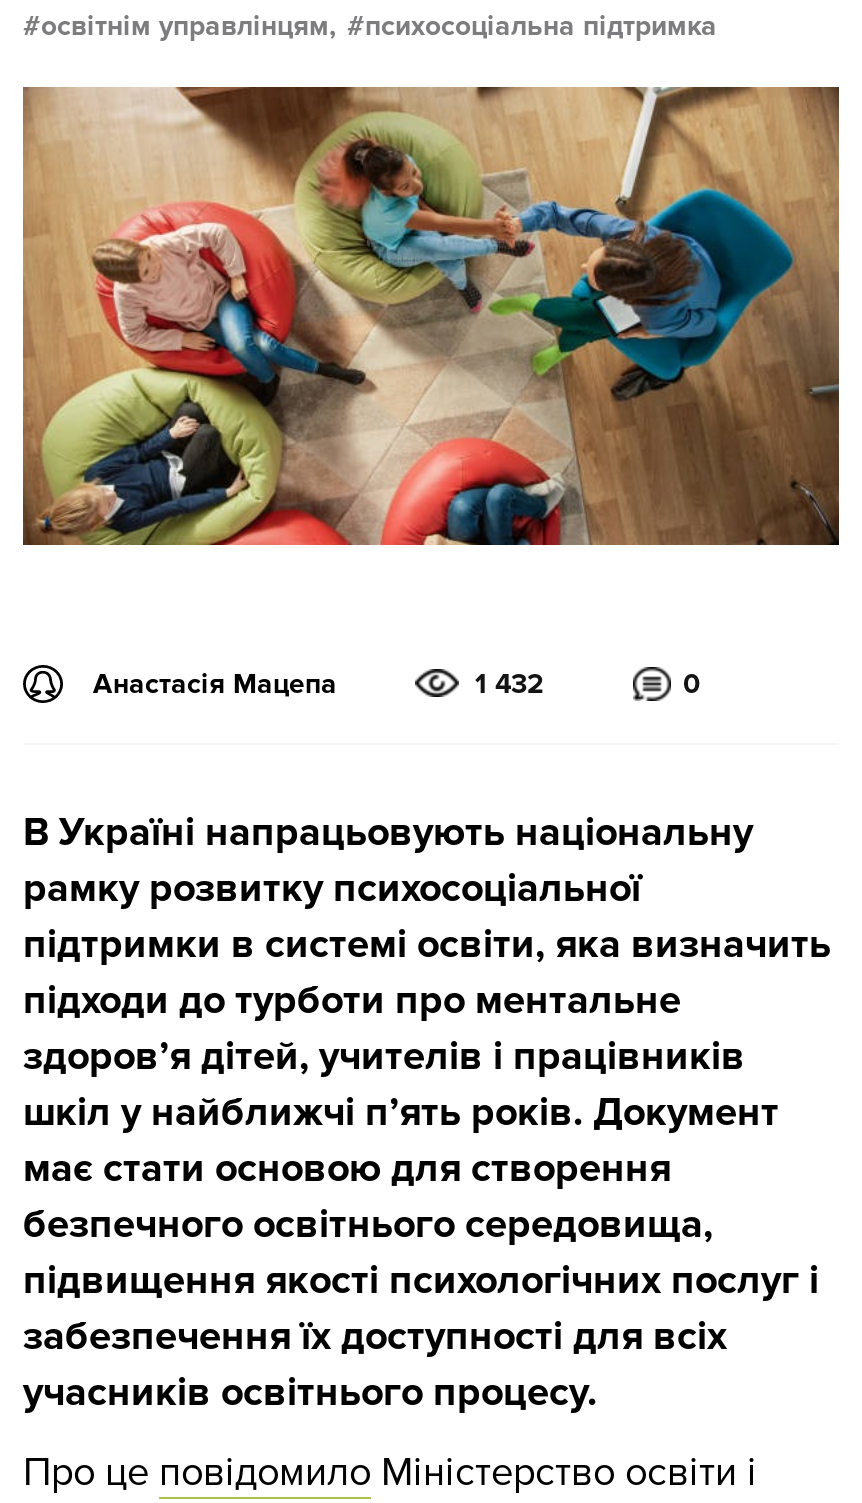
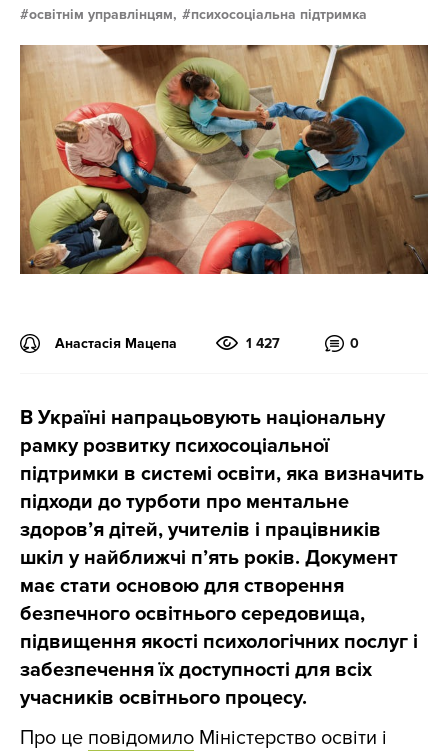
[475,667,543,701] 1 432 -> [246,335,280,352] 1 427

